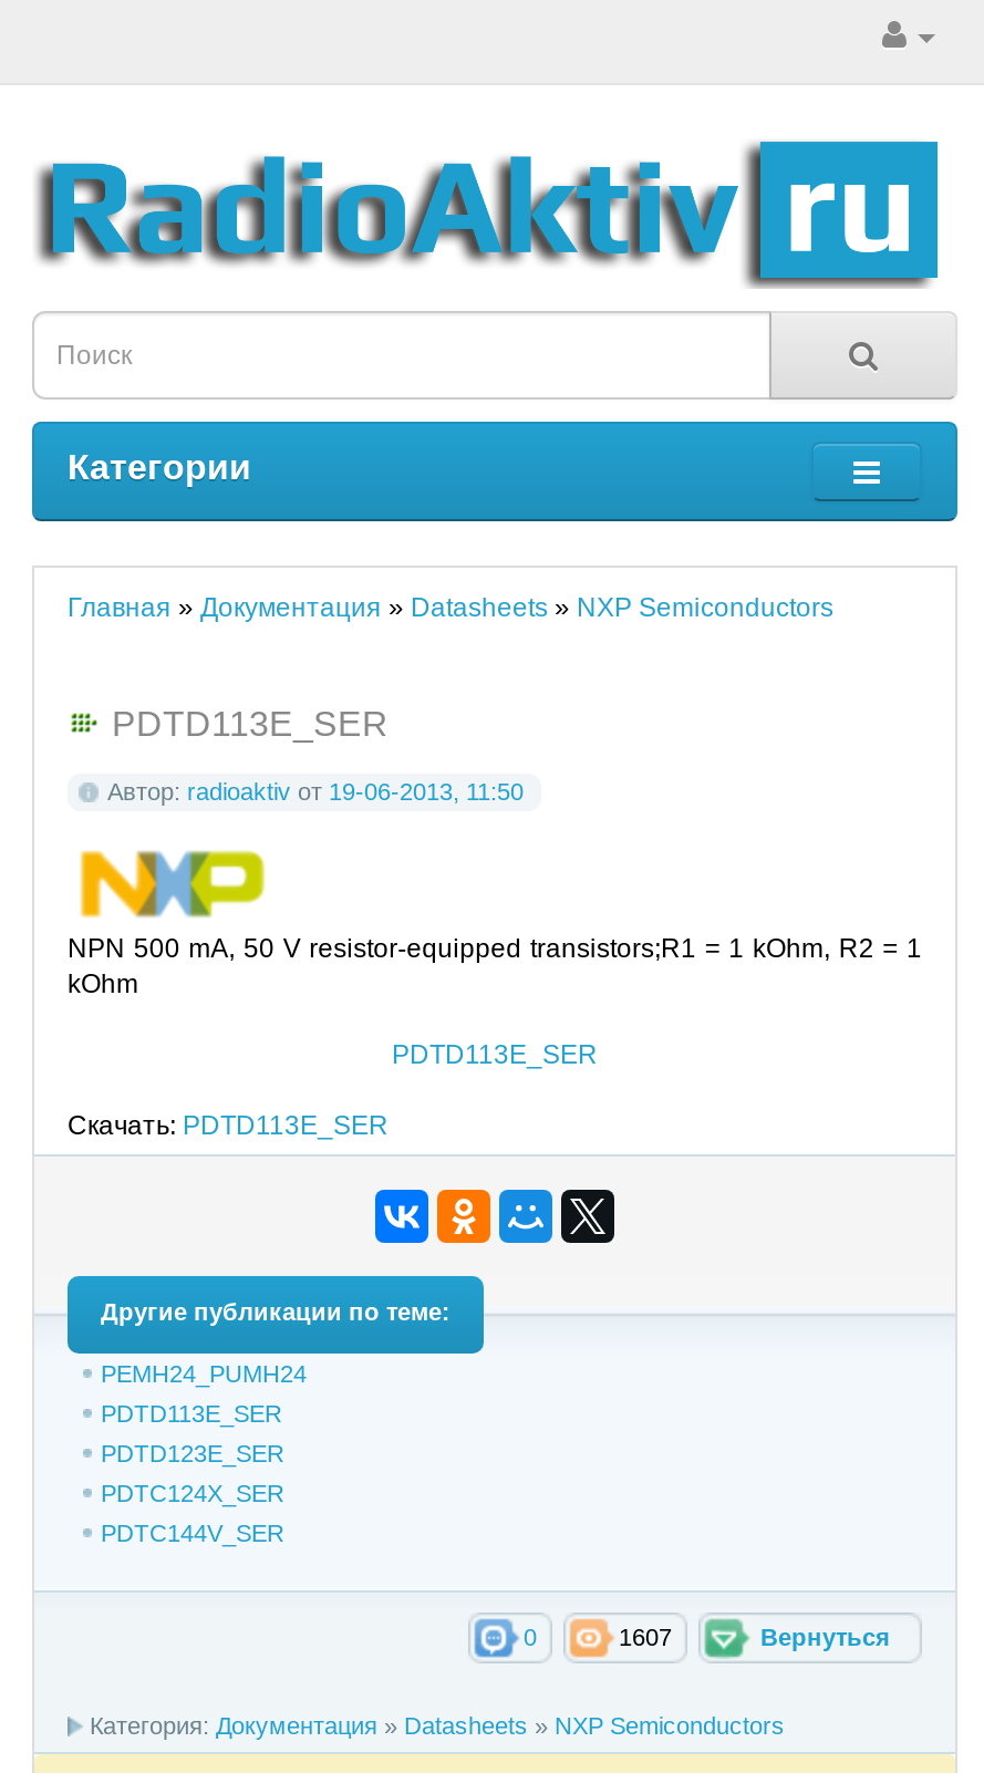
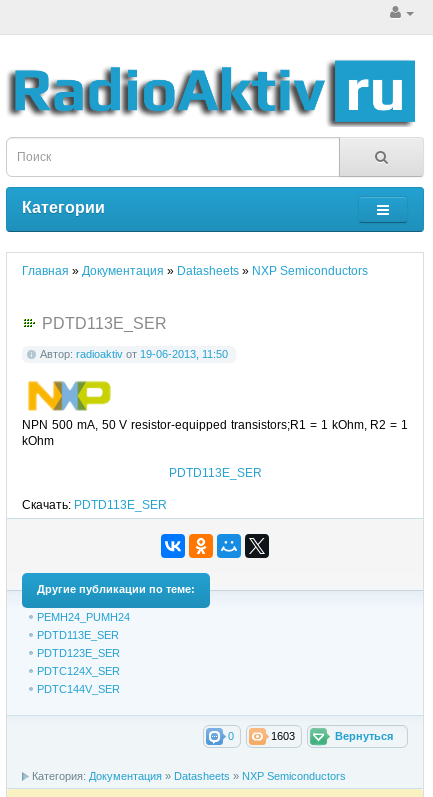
[619,1624,672,1650] 1607 -> [271,730,295,742] 1603

